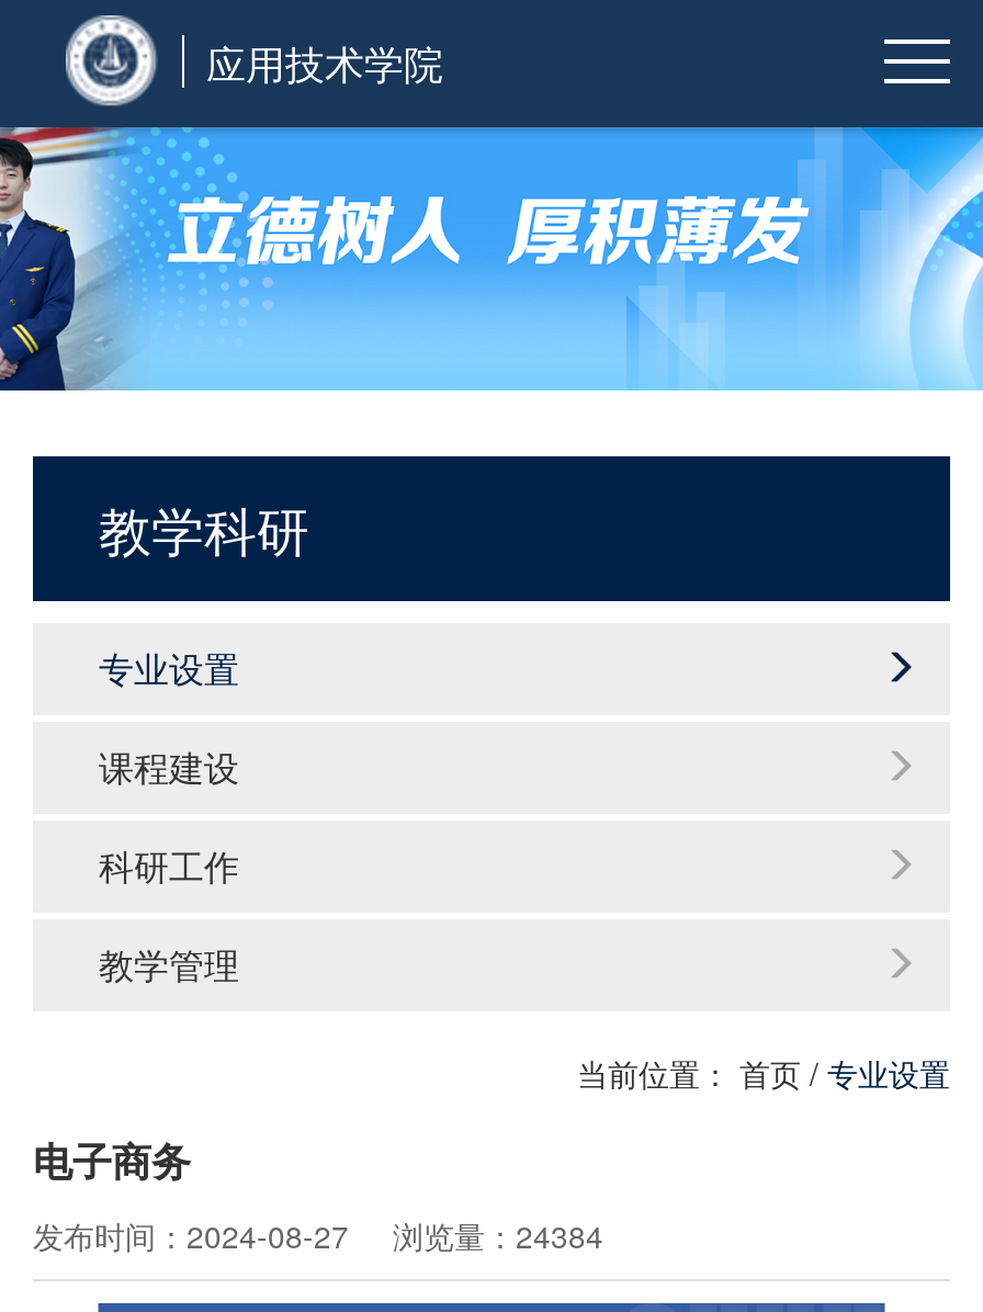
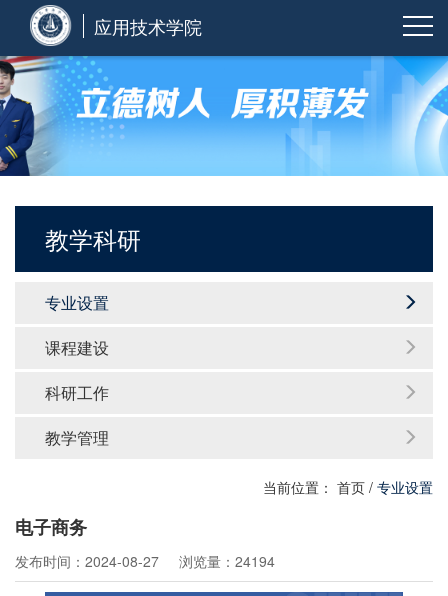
[33,1213,603,1257] 发布时间：2024-08-27 浏览量：24384 -> [15,551,275,571] 发布时间：2024-08-27 浏览量：24194

